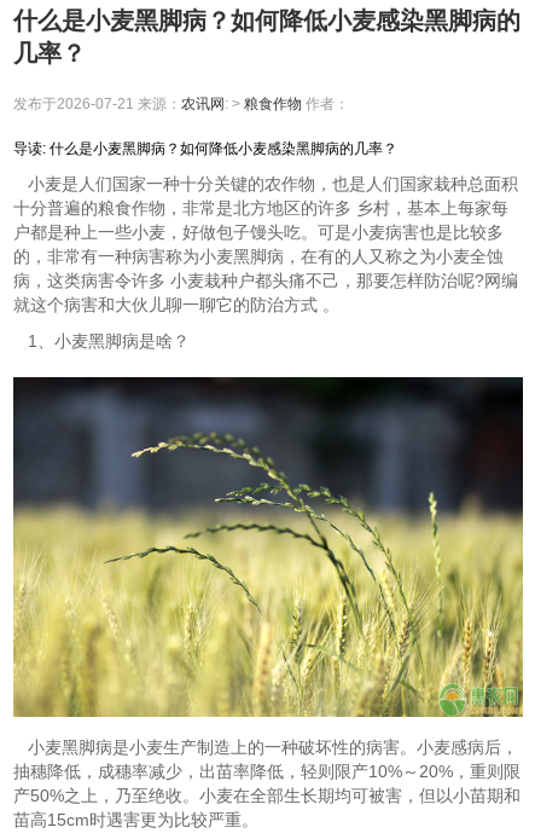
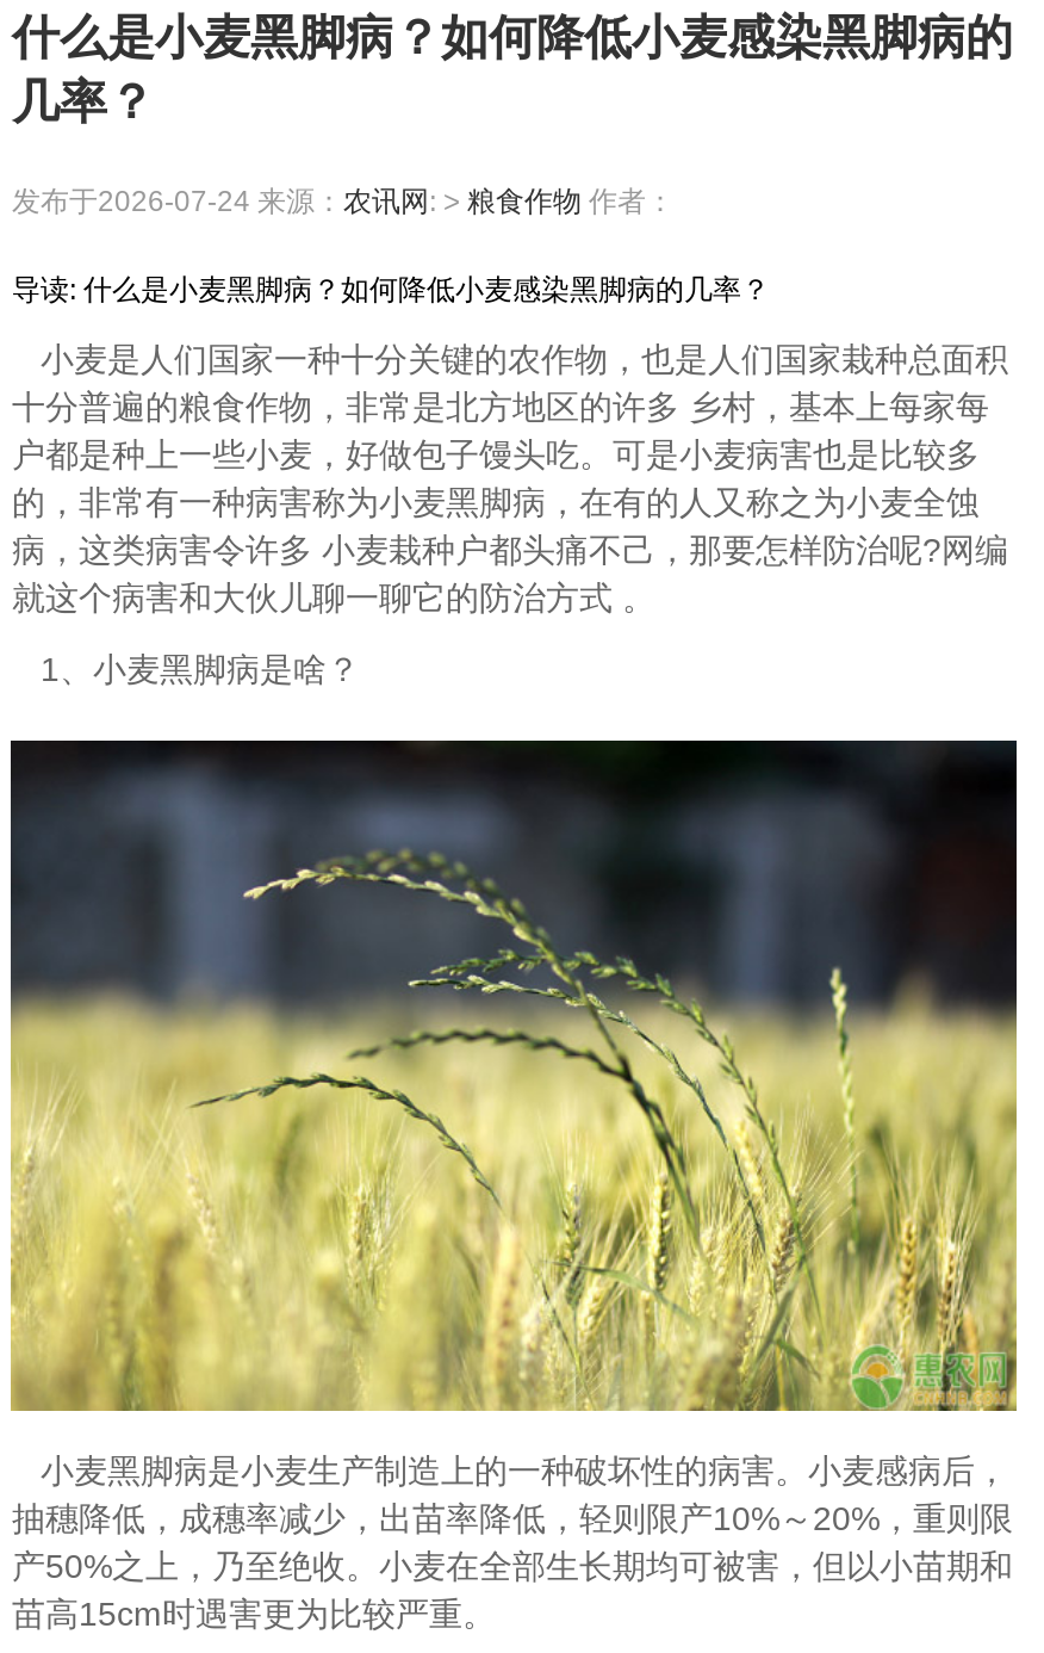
[14,96,350,112] 发布于2026-07-21 来源：农讯网: >粮食作物 作者： -> [12,185,674,218] 发布于2026-07-24 来源：农讯网: >粮食作物 作者：

